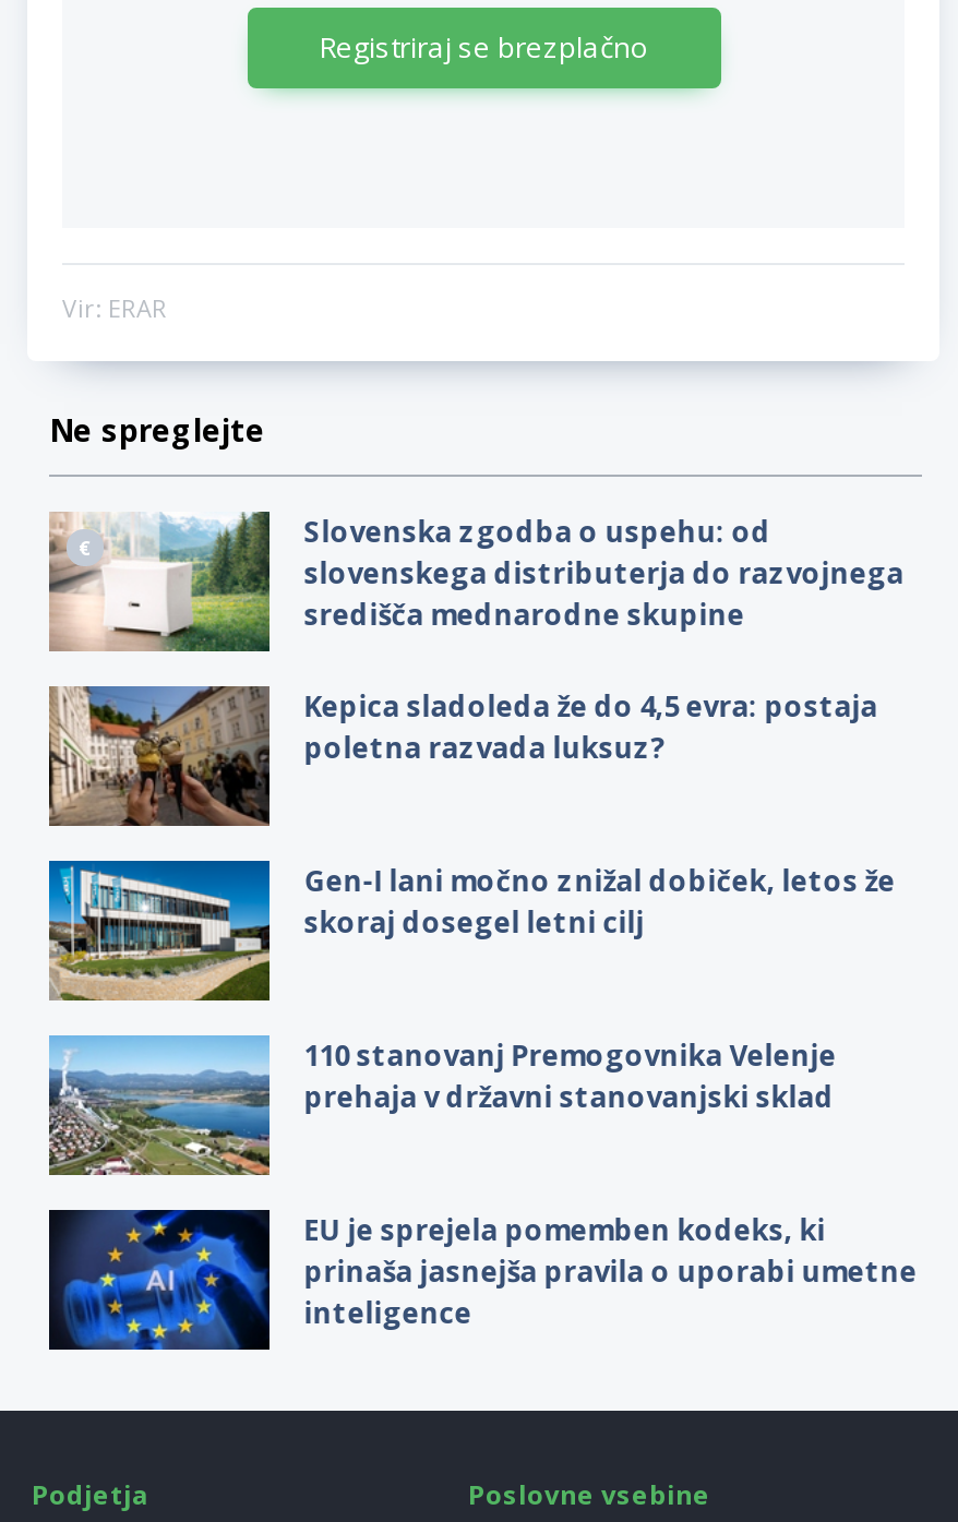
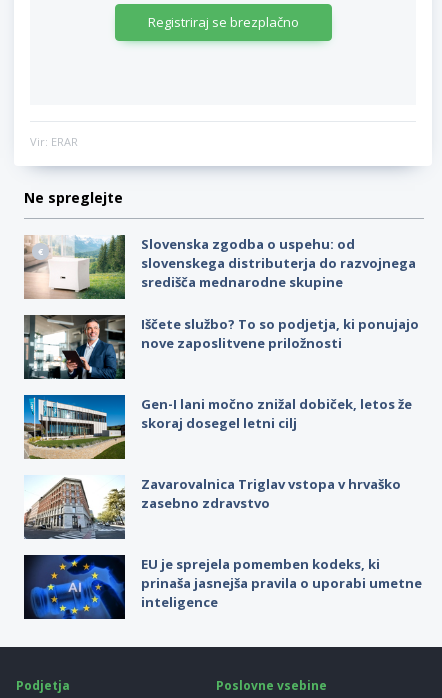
[47,684,878,828] [image] | Kepica sladoleda že do 4,5 evra: postaja | poletna razvada luksuz? -> [23,314,419,380] [image] | Iščete službo? To so podjetja, ki ponujajo | nove zaposlitvene priložnosti
[47,1033,836,1177] [image] | 110 stanovanj Premogovnika Velenje | prehaja v državni stanovanjski sklad -> [24,474,401,539] [image] | Zavarovalnica Triglav vstopa v hrvaško | zasebno zdravstvo

